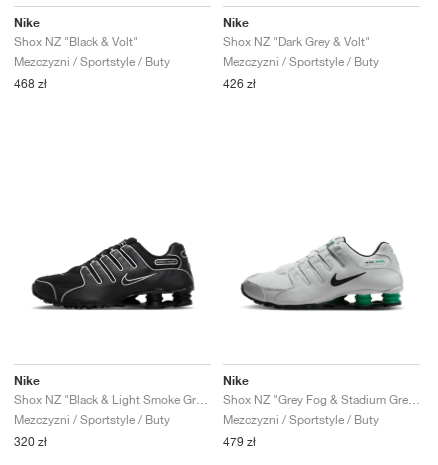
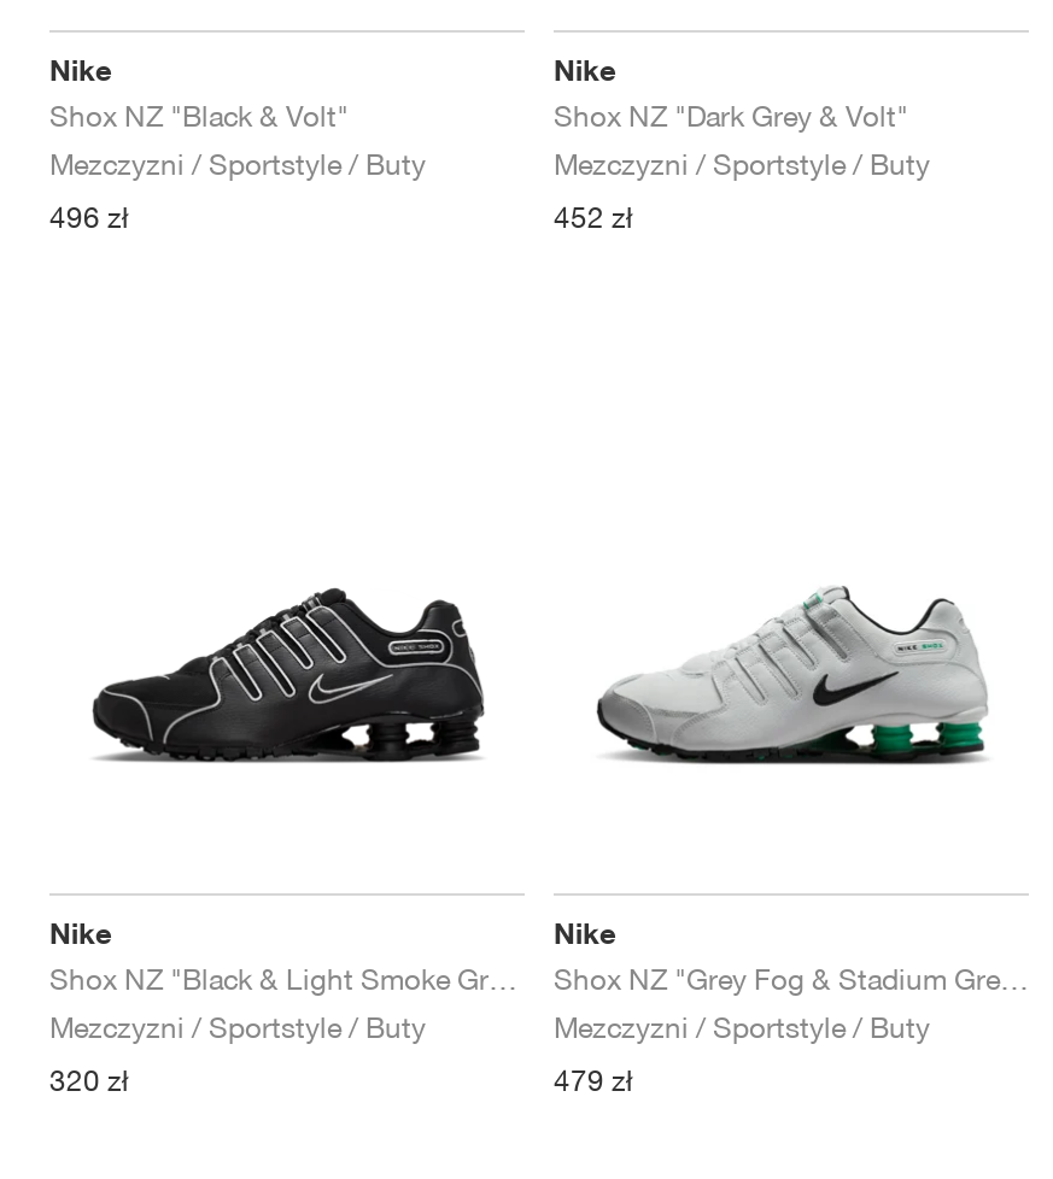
[14,76,47,91] 468 zł -> [49,199,129,235] 496 zł
[223,76,256,91] 426 zł -> [554,199,633,235] 452 zł

